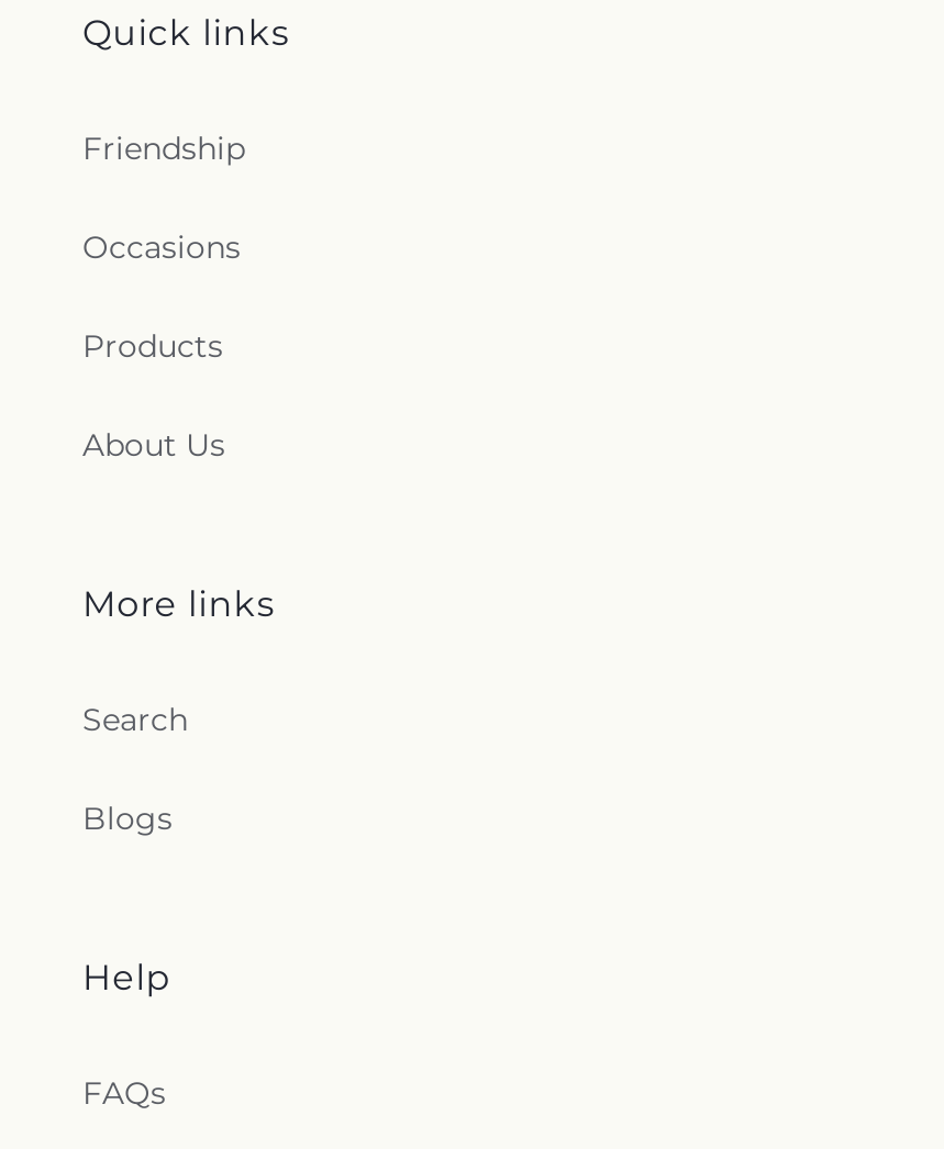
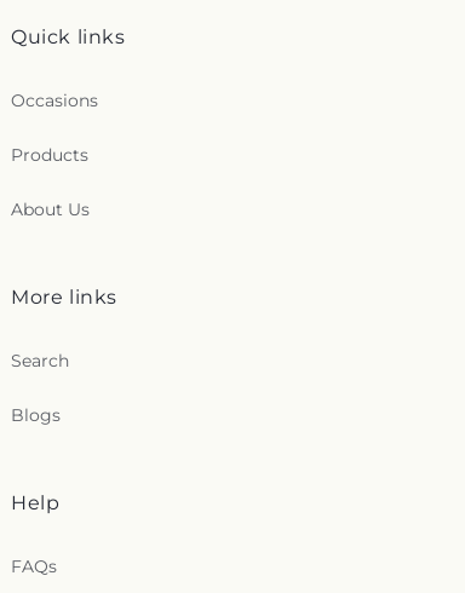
[82,128,245,168] Friendship -> none

